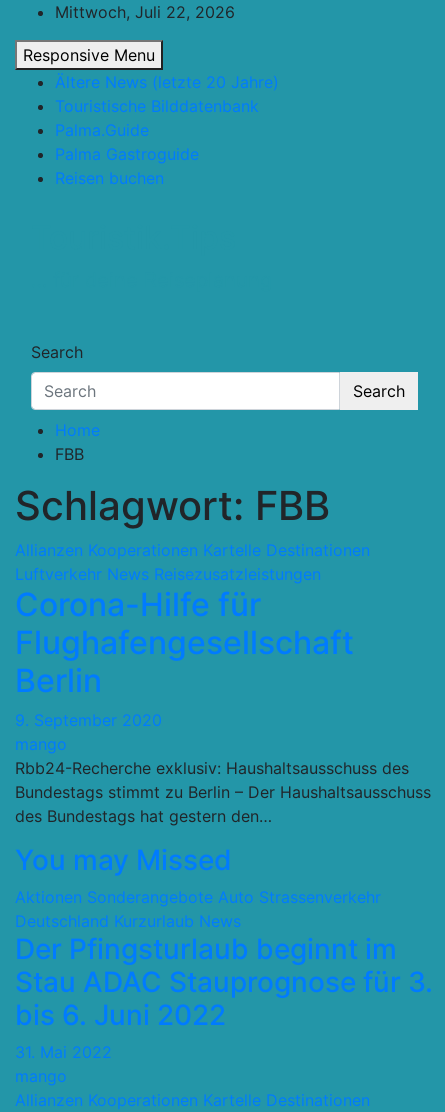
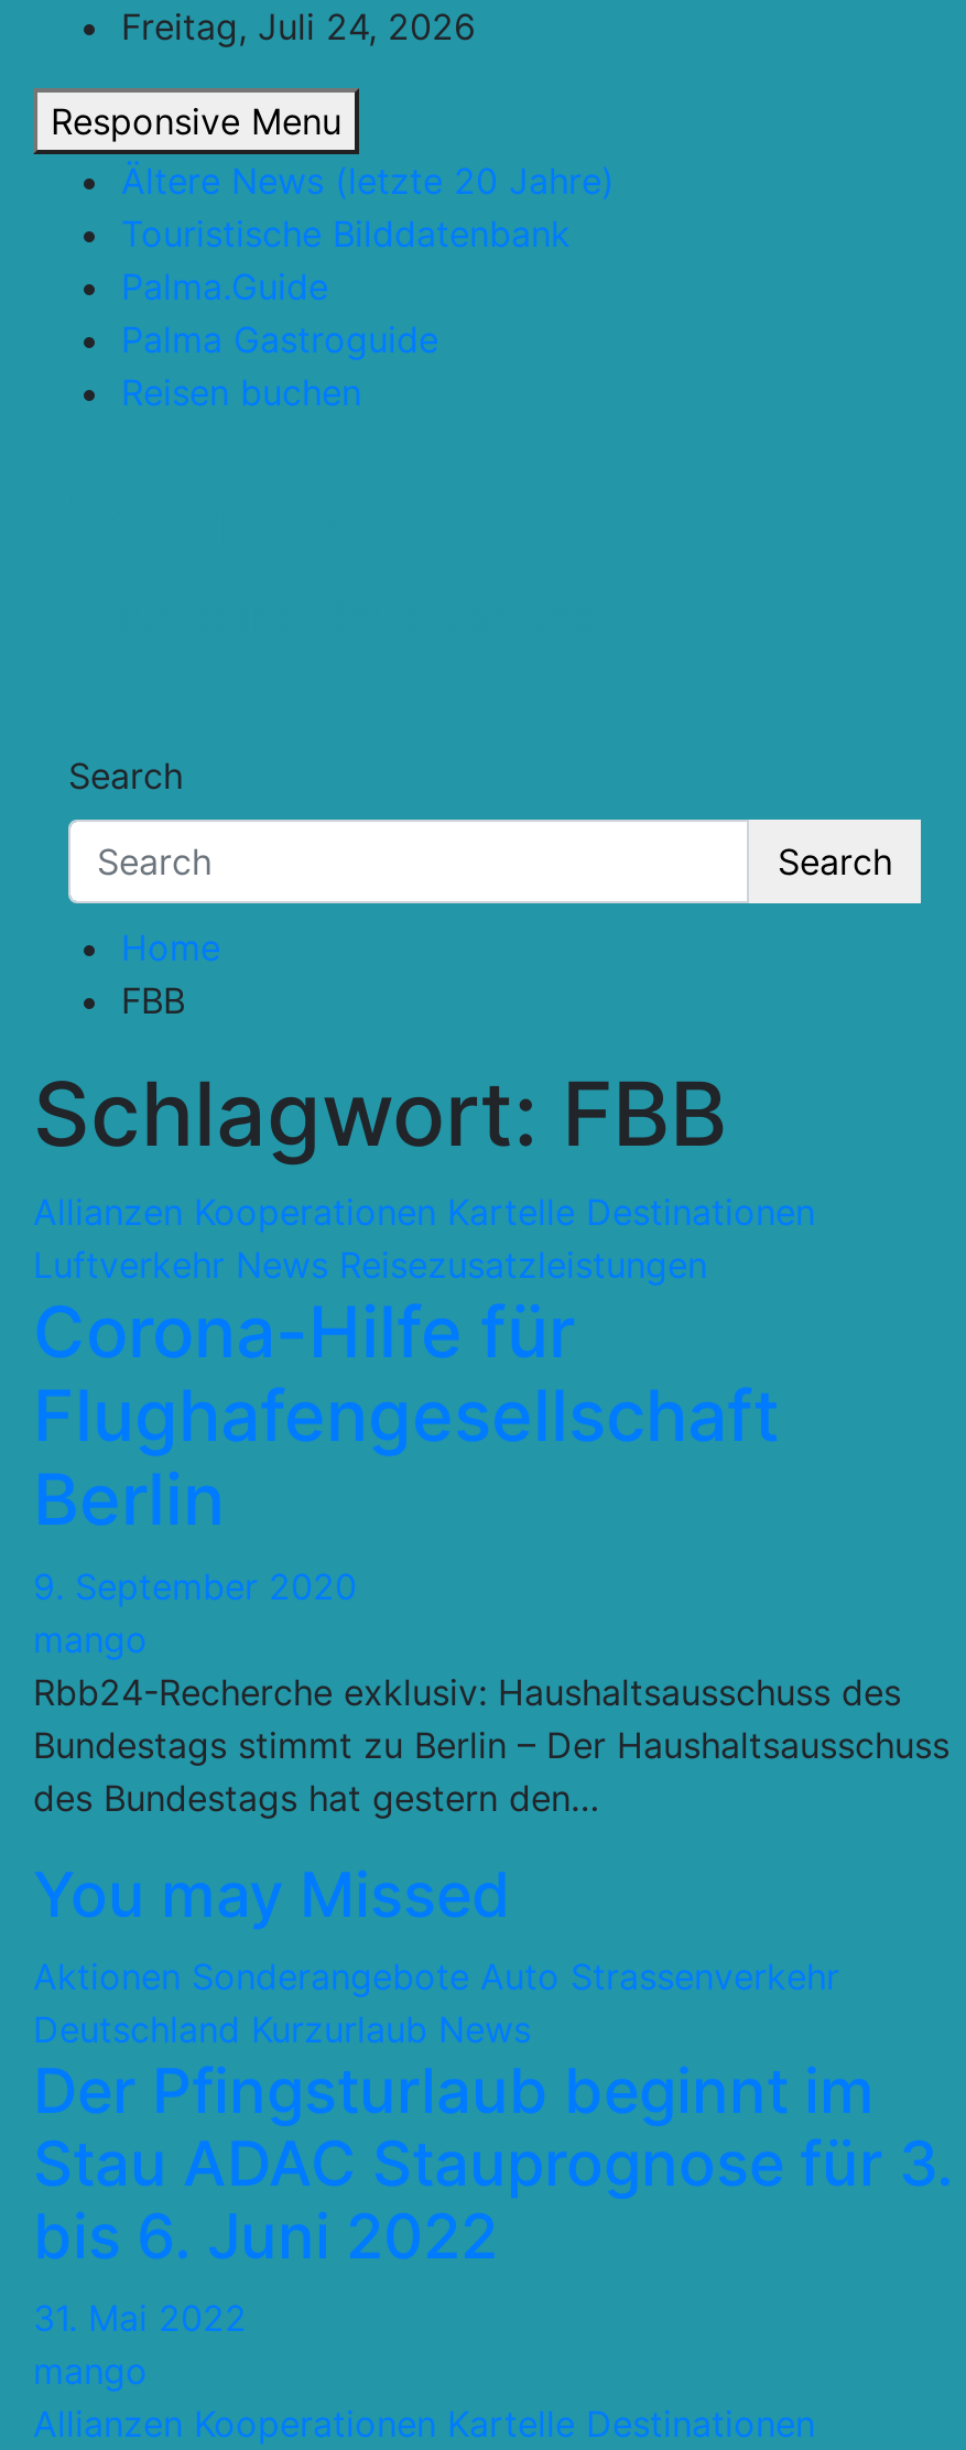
[55,2,235,22] Mittwoch, Juli 22, 2026 -> [121,4,476,48] Freitag, Juli 24, 2026

